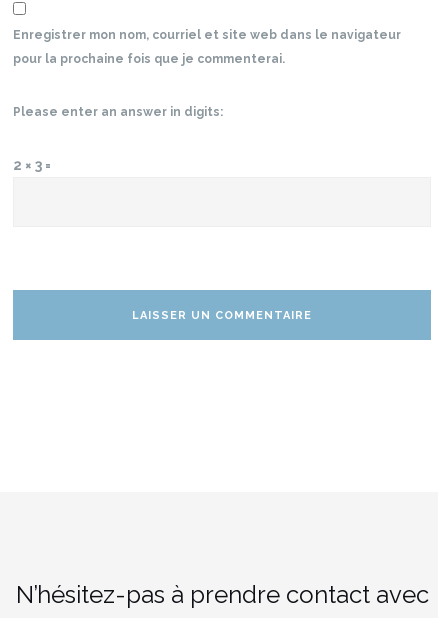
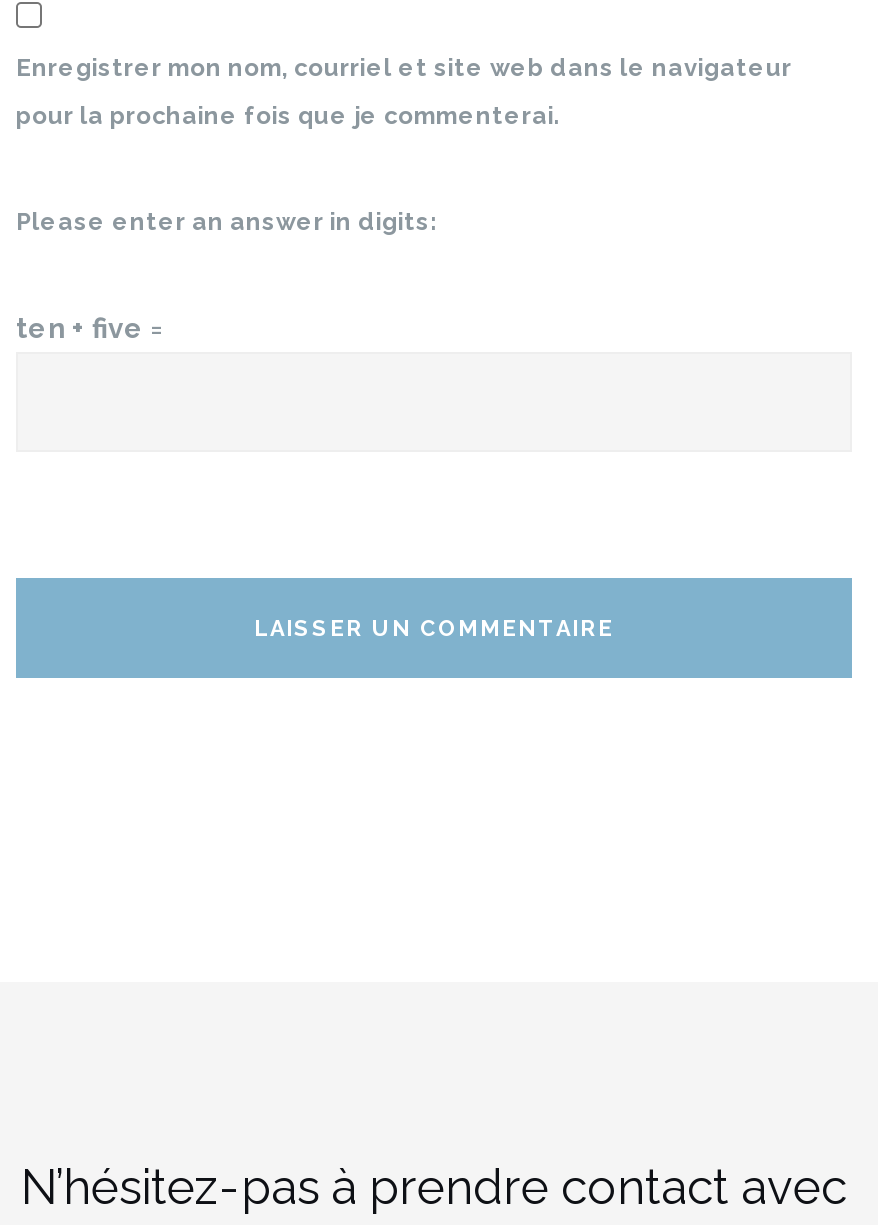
[13,157,51,173] 2 × 3 = -> [16,312,162,344] ten + five =

